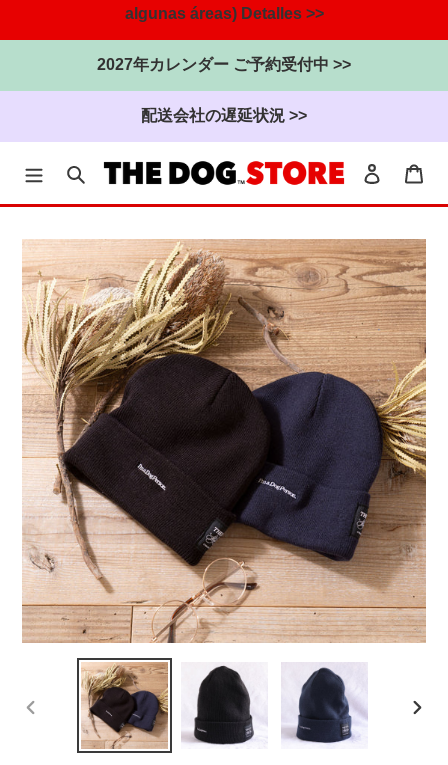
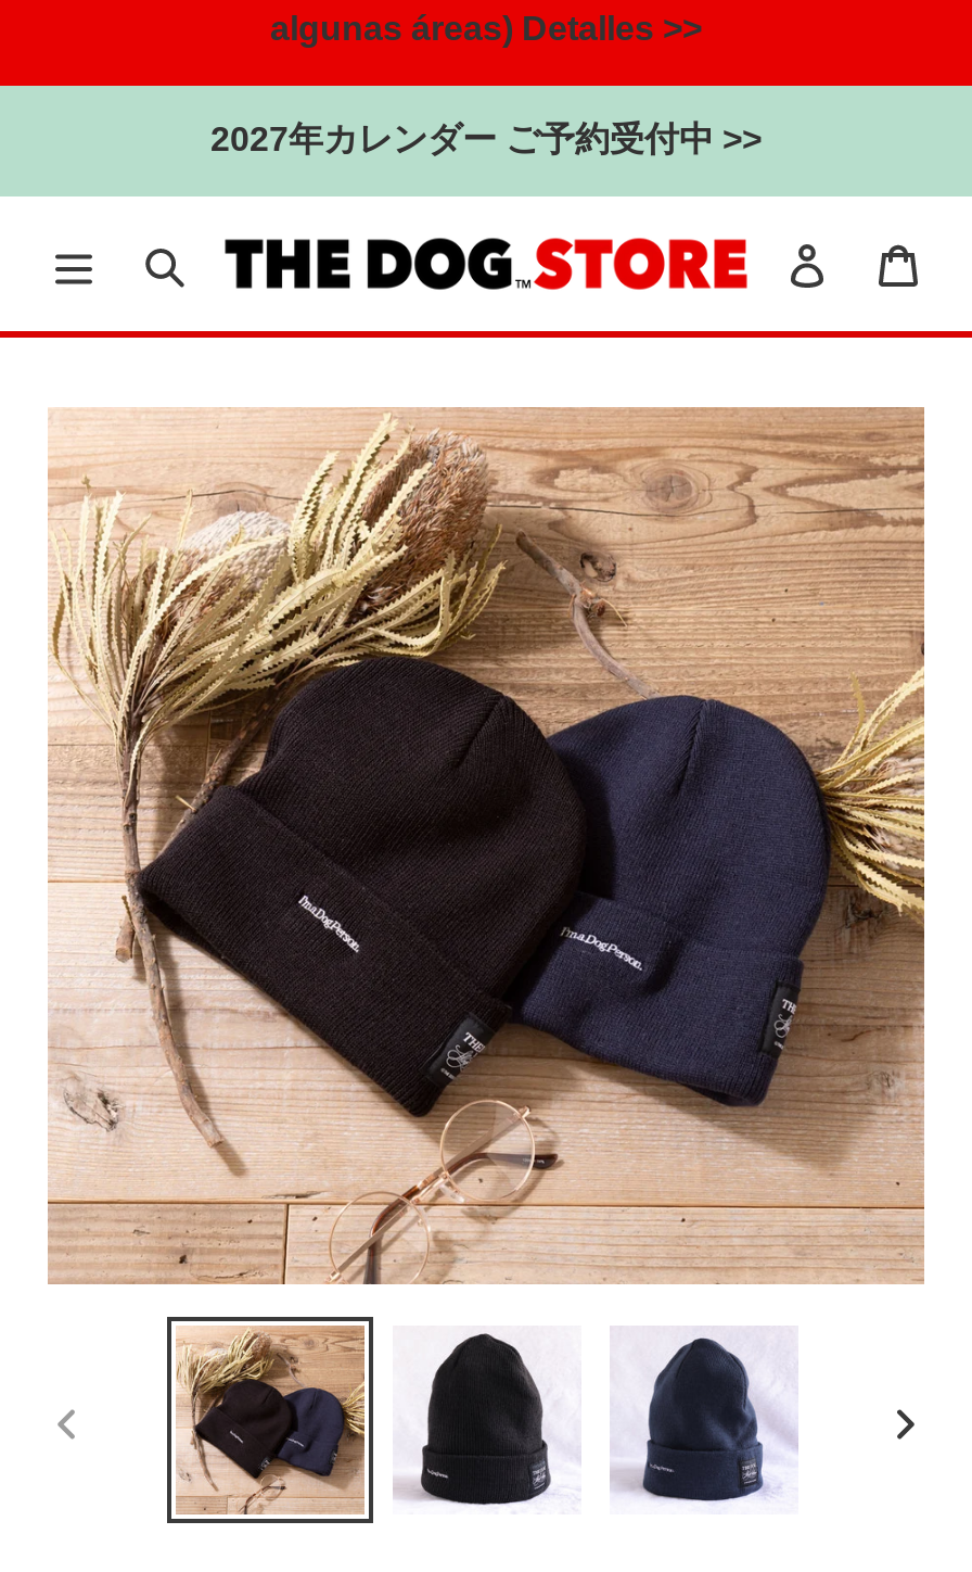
[141,107,307,124] 配送会社の遅延状況 >> -> none

